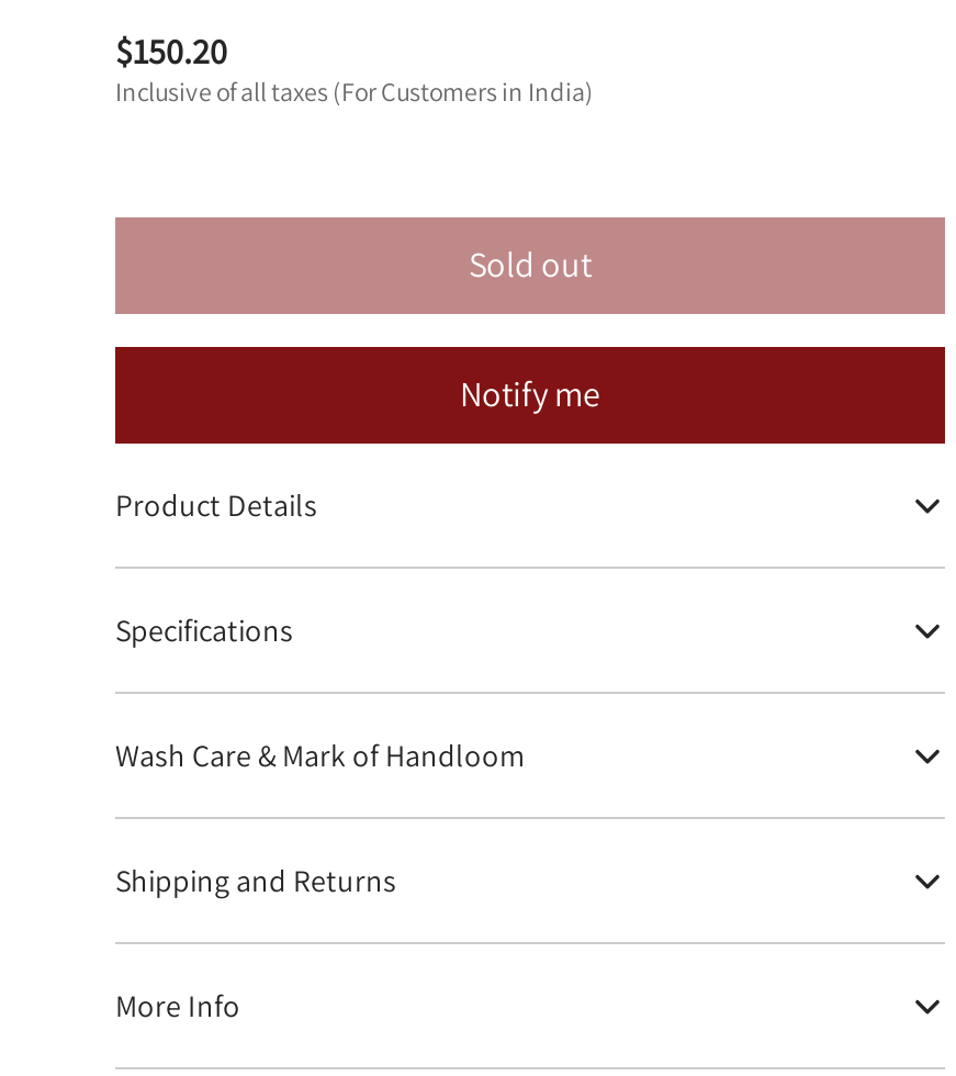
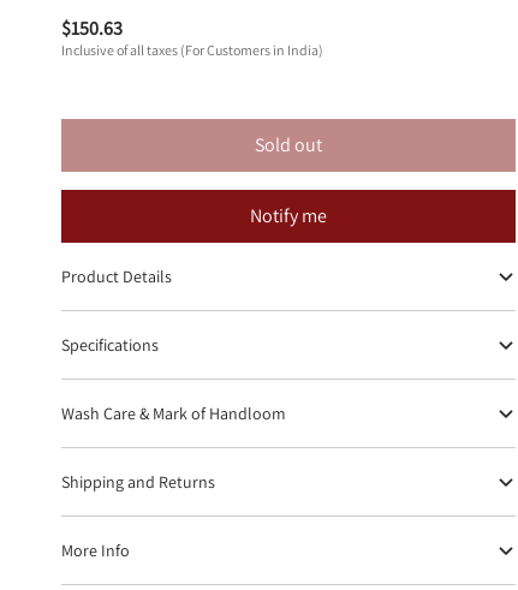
[115,29,227,75] $150.20 -> [61,16,123,41] $150.63

